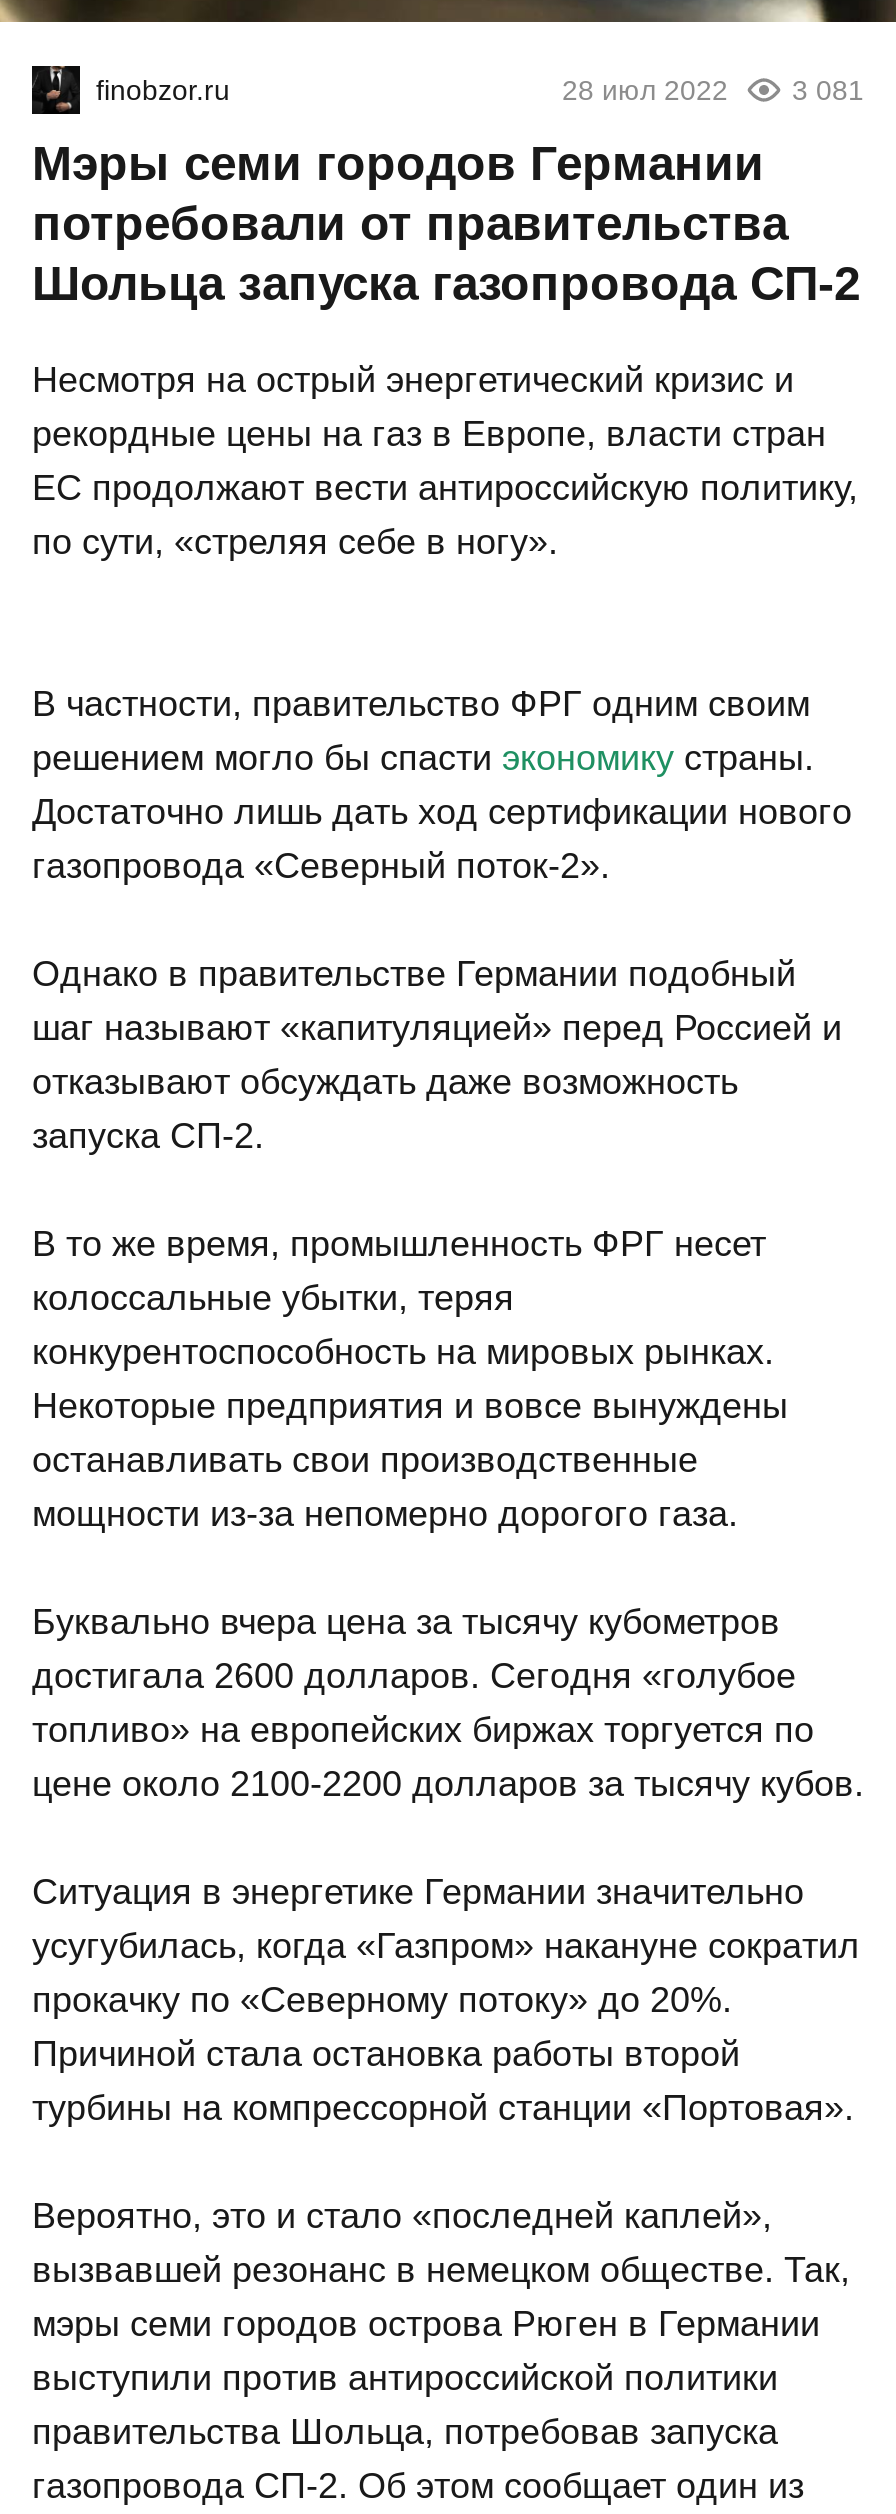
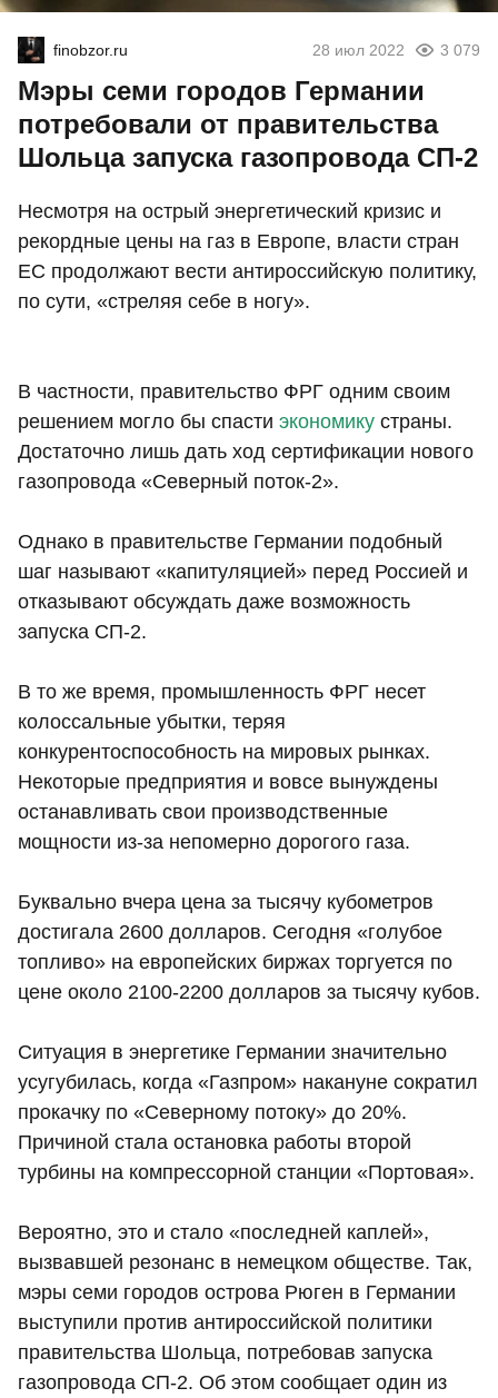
[562,74,864,106] 28 июл 2022 3 081 -> [312,41,480,59] 28 июл 2022 3 079

